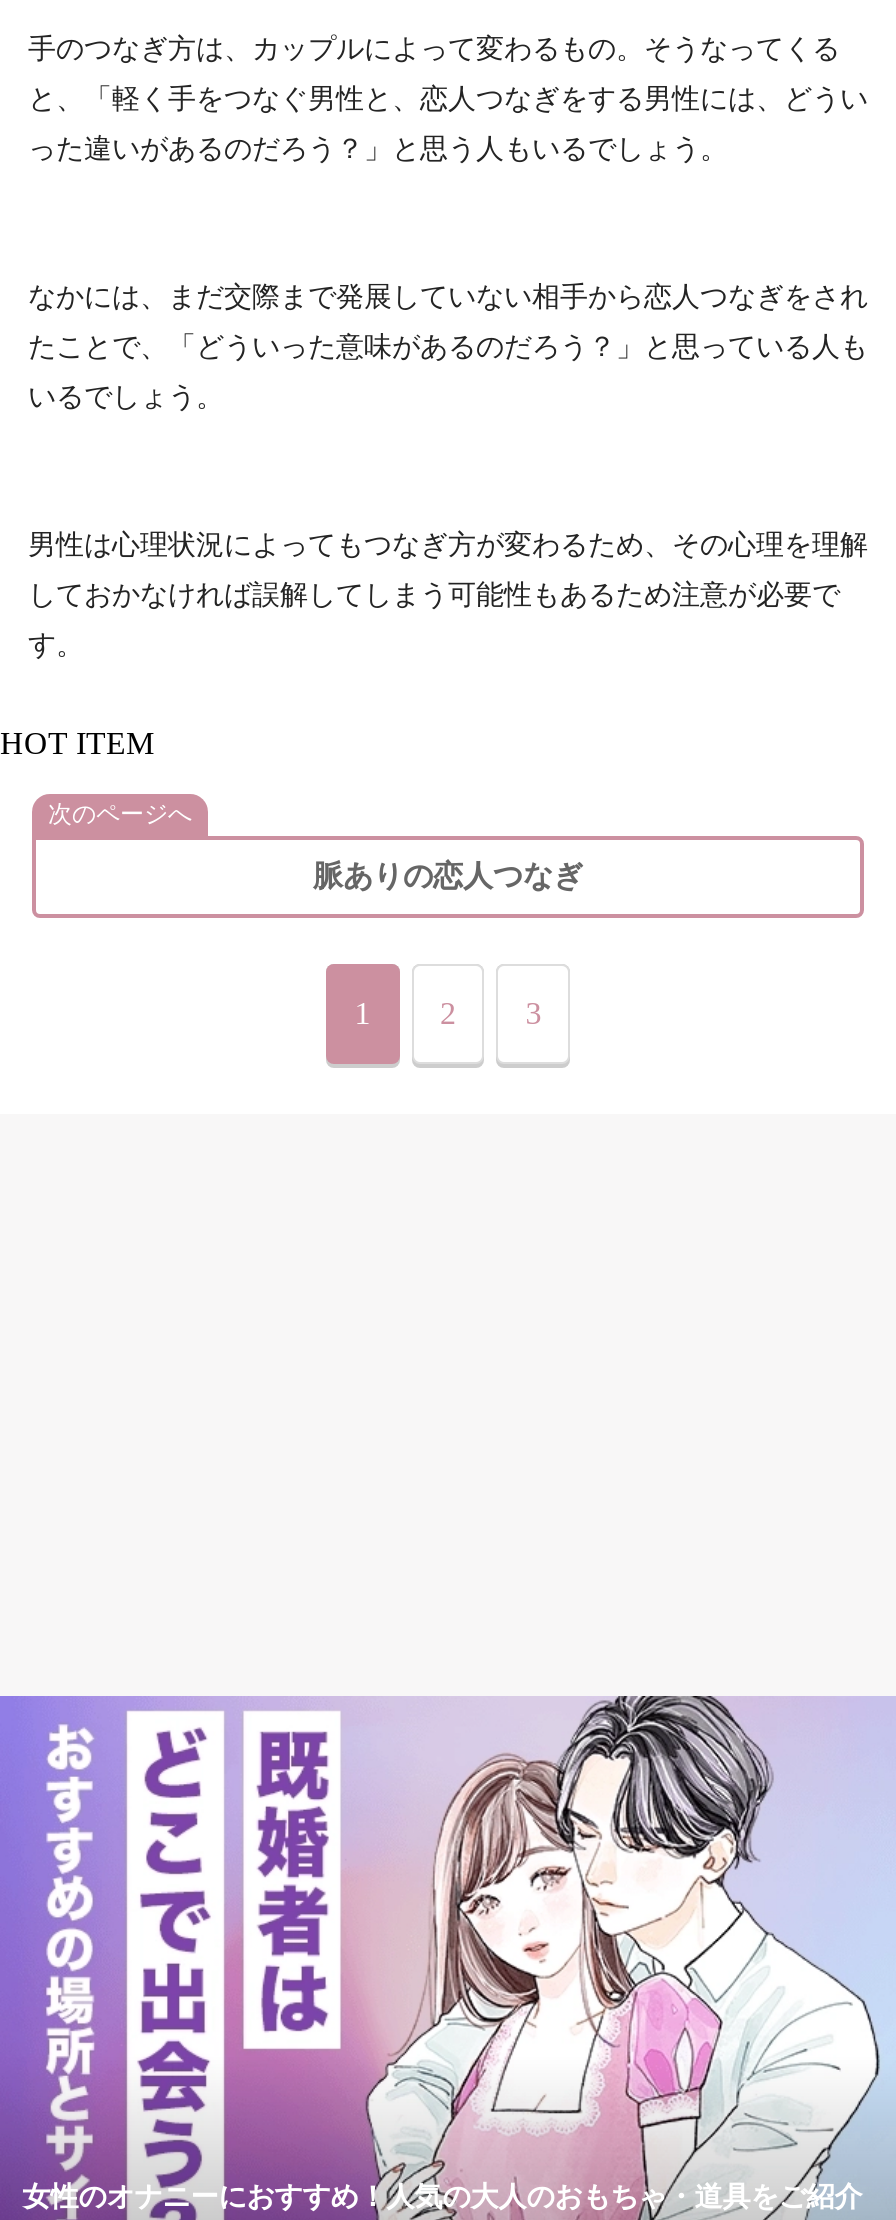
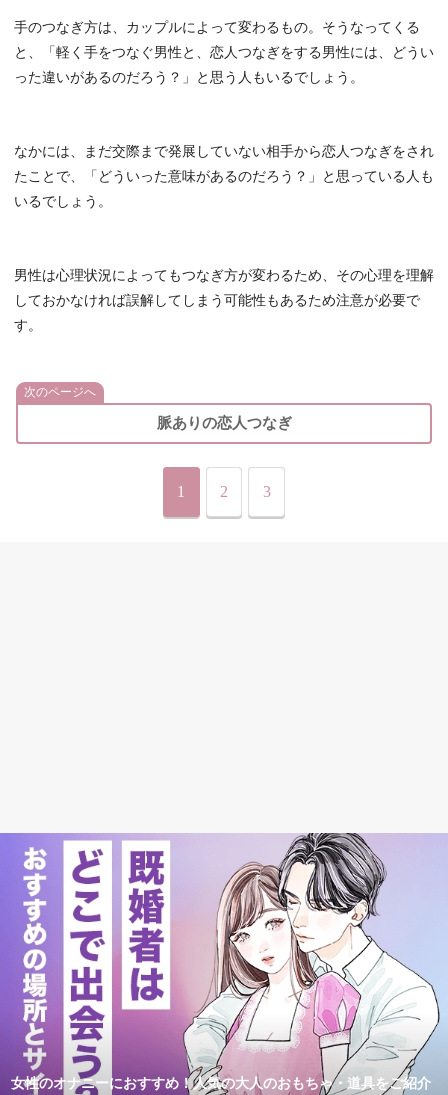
[0,726,154,760] HOT ITEM -> none

